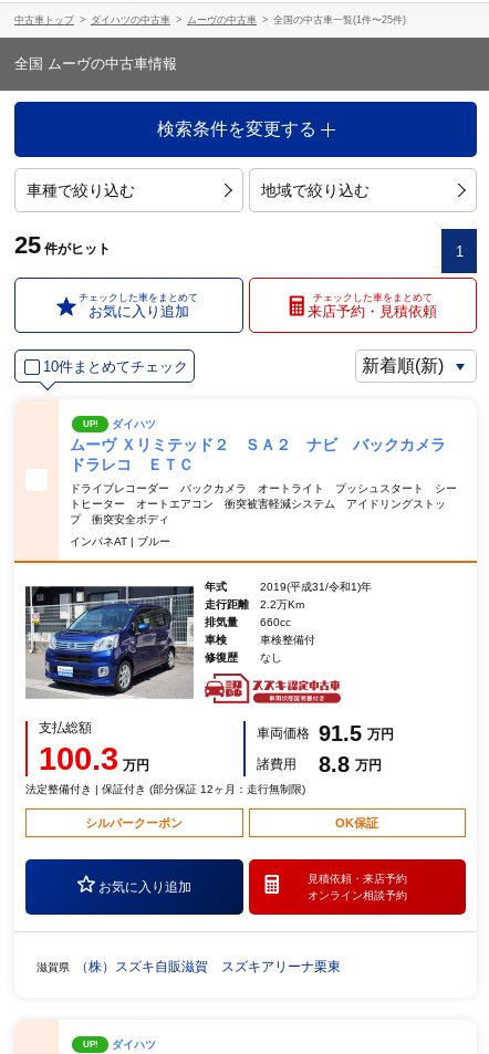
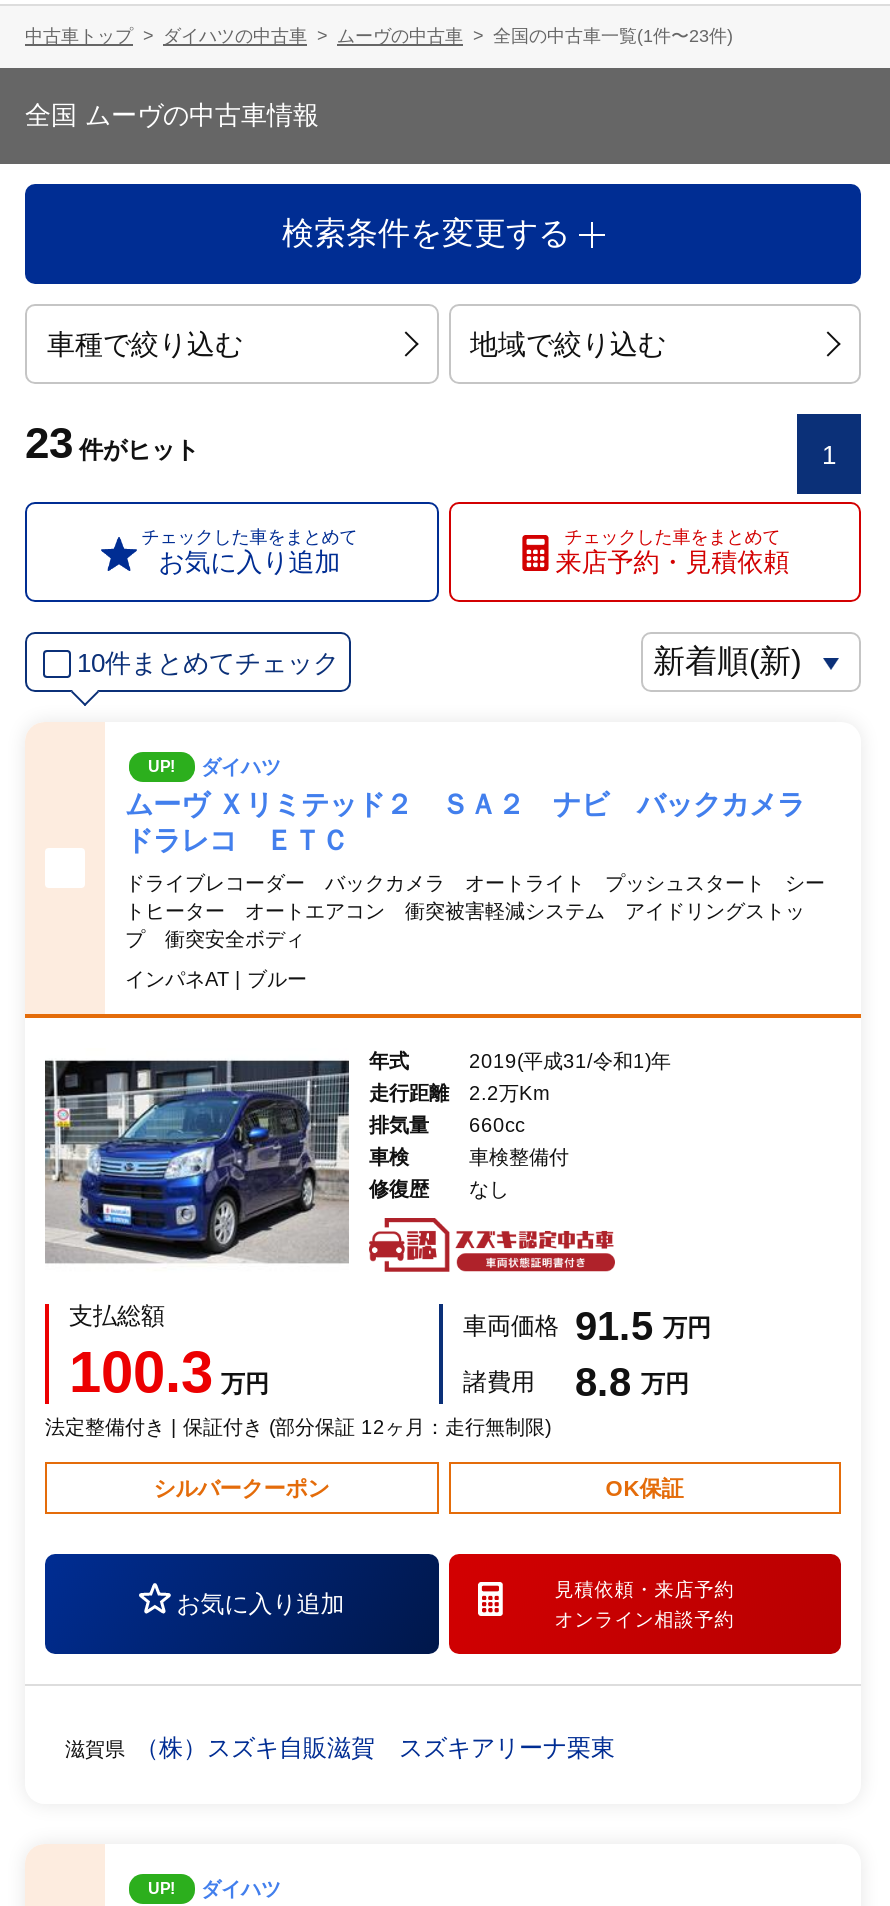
[273,14,406,25] 全国の中古車一覧(1件〜25件) -> [493,26,733,46] 全国の中古車一覧(1件〜23件)
[14,231,111,259] 25 件がヒット -> [25,418,199,468] 23 件がヒット

